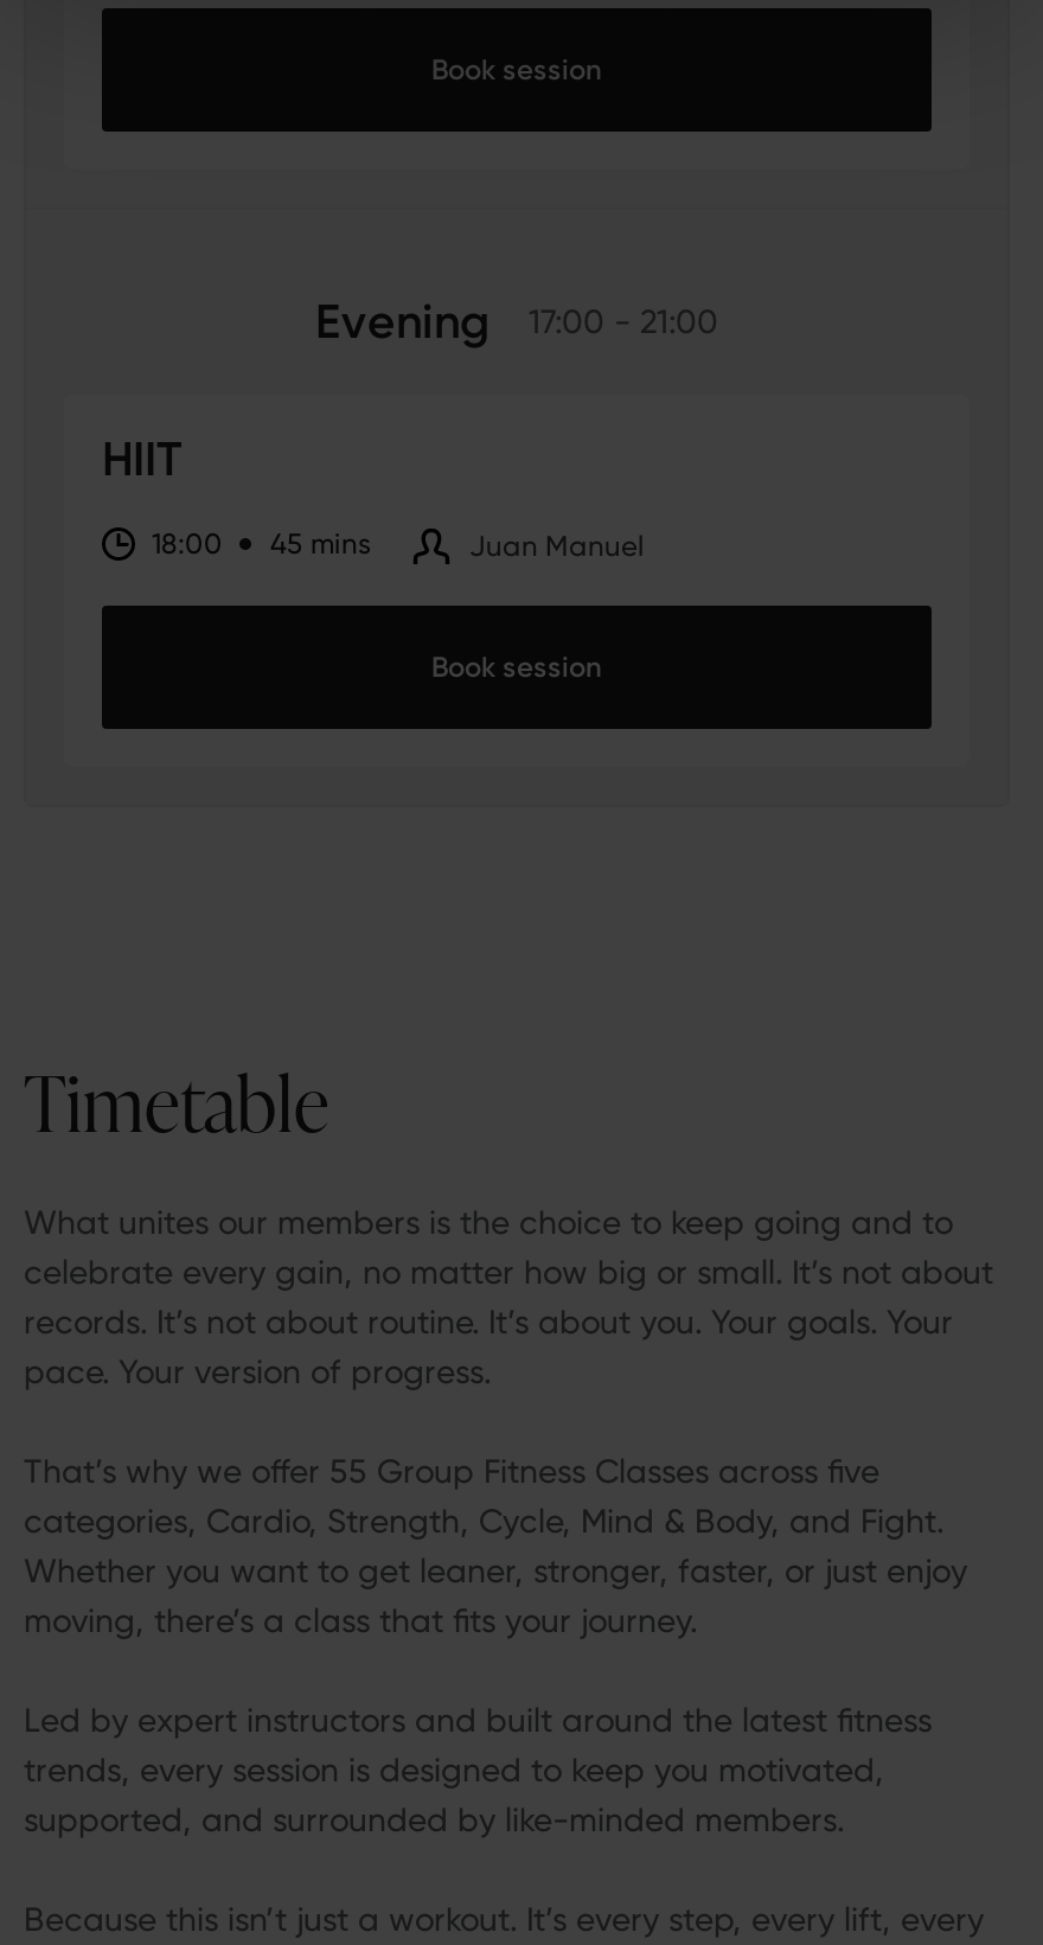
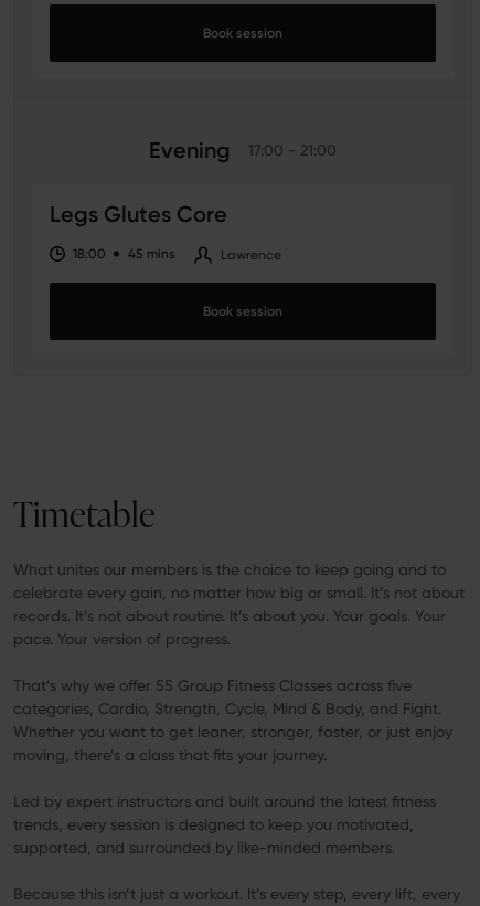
[102,431,183,488] HIIT -> [50,201,227,228] Legs Glutes Core
[469,531,645,564] Juan Manuel -> [221,248,281,263] Lawrence

